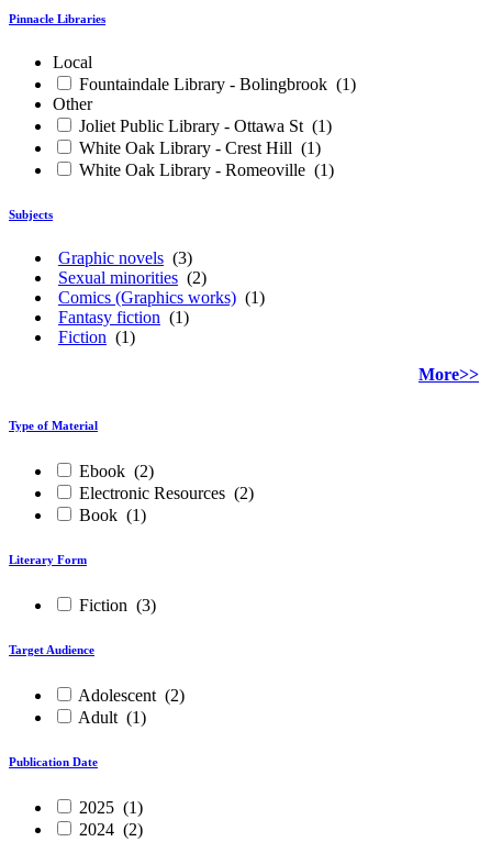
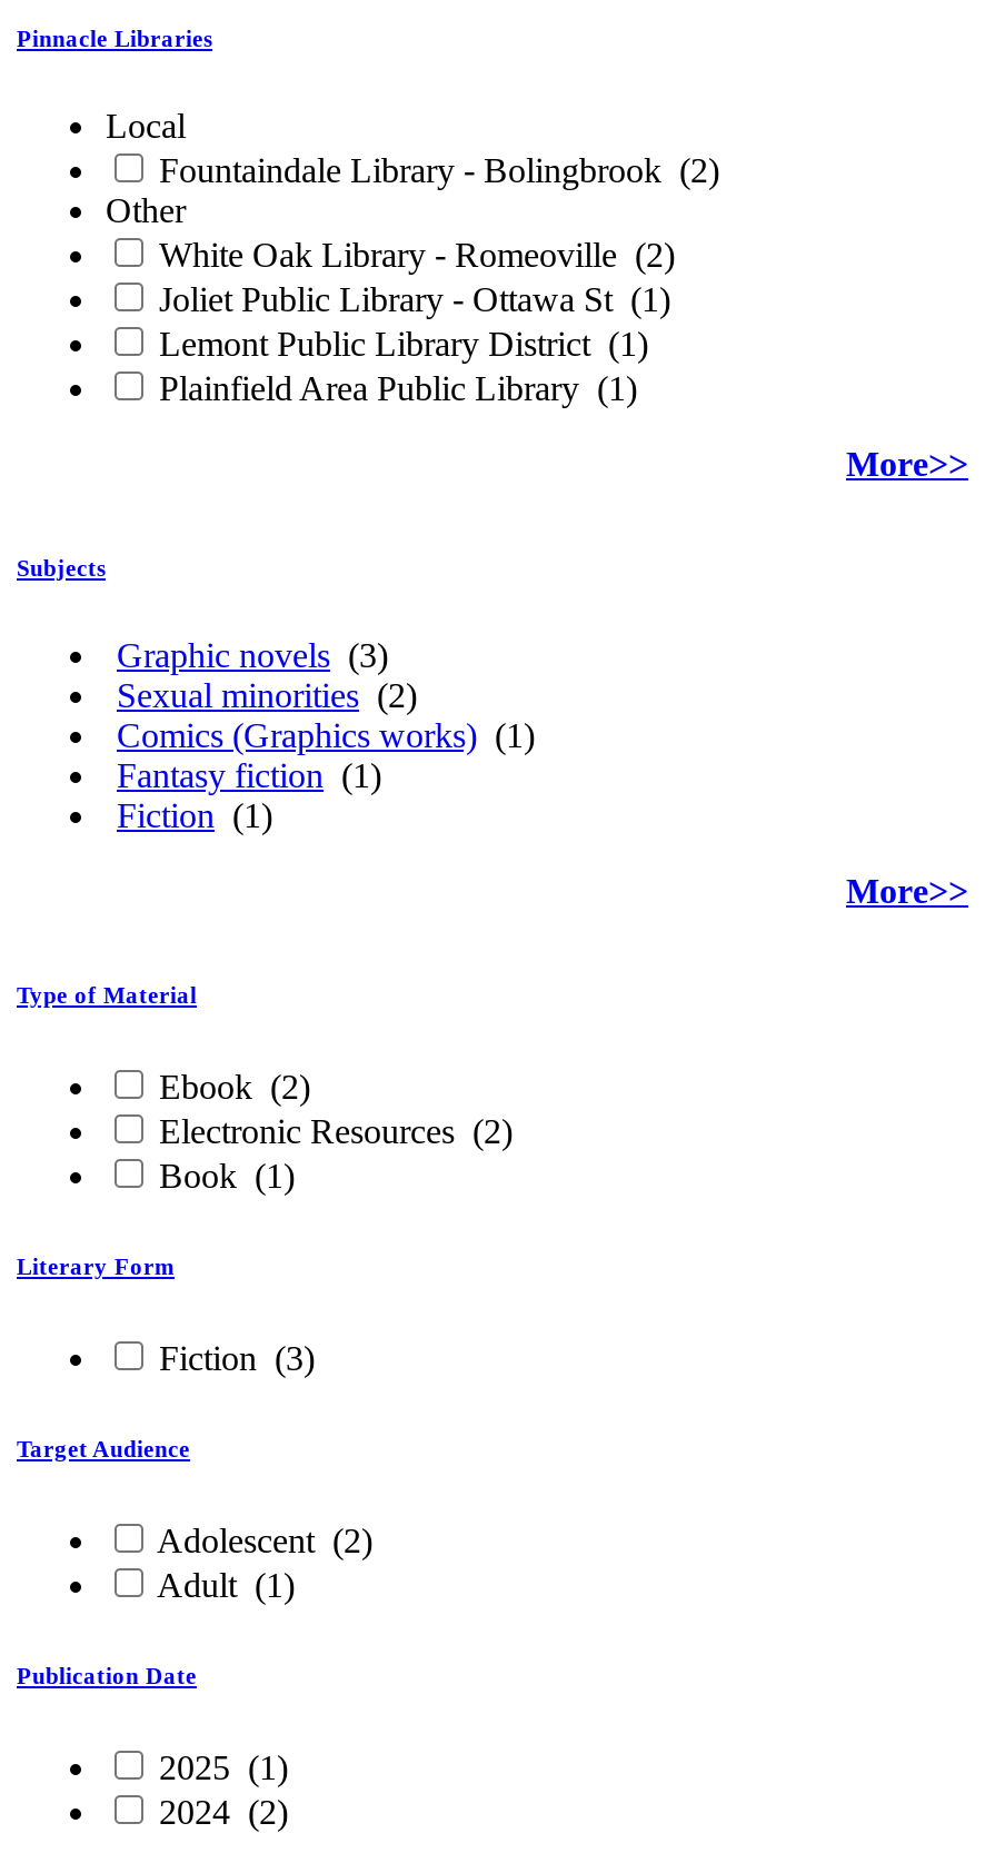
[75,75,356,93] Fountaindale Library - Bolingbrook (1) -> [150,151,719,189] Fountaindale Library - Bolingbrook (2)
none -> [150,236,675,274] White Oak Library - Romeoville (2)
[75,139,334,179] White Oak Library - Crest Hill (1) | White Oak Library - Romeoville (1) -> [150,325,968,483] Lemont Public Library District (1) | Plainfield Area Public Library (1) | More>>

